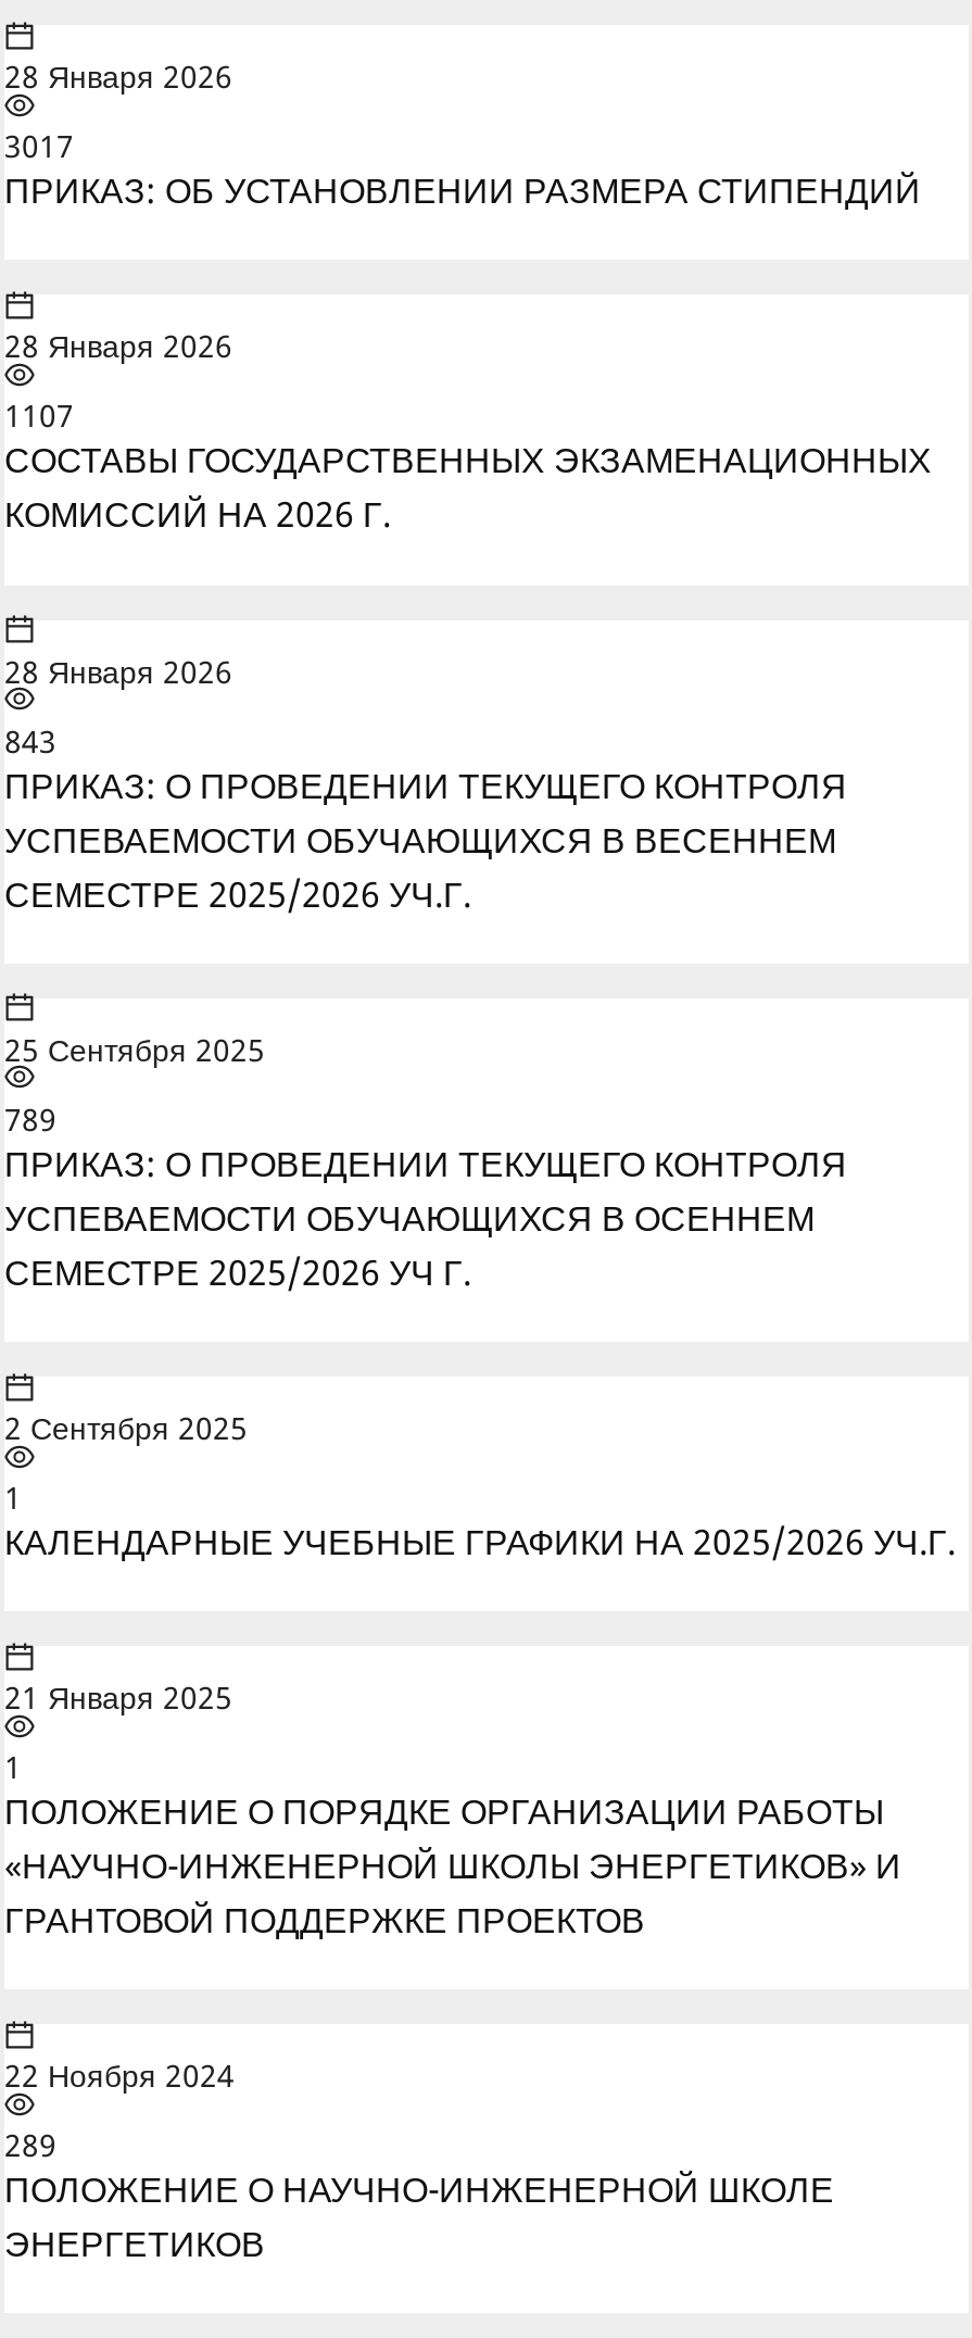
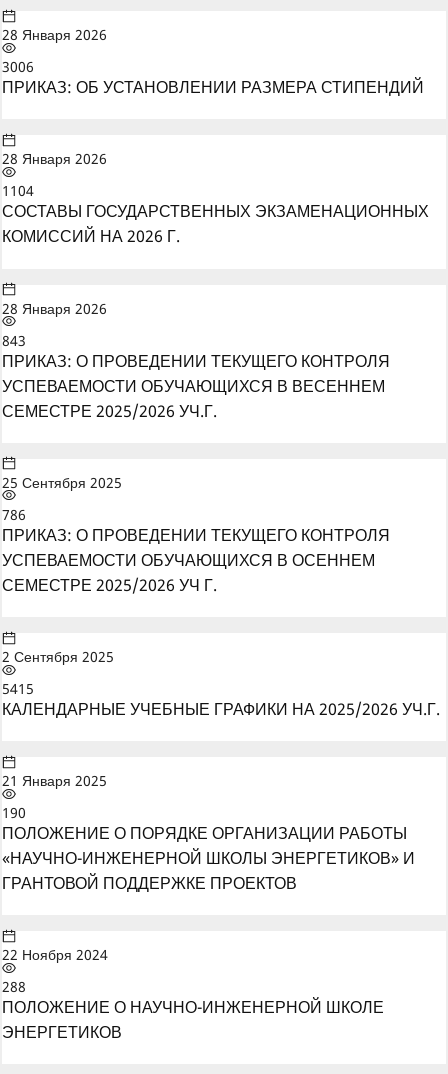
[4,125,74,167] 3017 -> [2,57,34,76] 3006
[4,395,74,437] 1107 -> [2,181,34,200] 1104
[4,1098,56,1139] 789 -> [2,505,26,524] 786
[4,1476,22,1518] 1 -> [2,679,34,698] 5415
[4,1746,22,1787] 1 -> [2,803,26,822] 190
[4,2125,56,2166] 289 -> [2,977,26,996] 288

